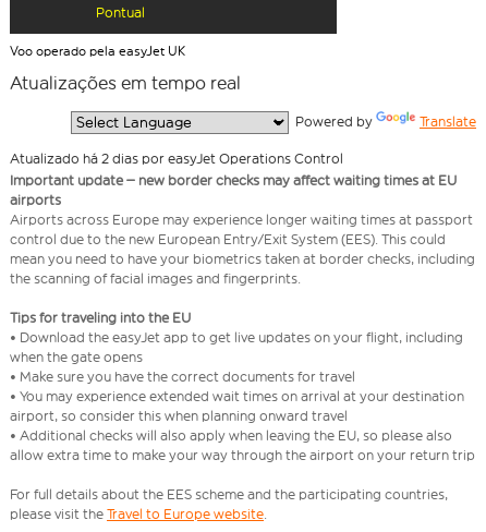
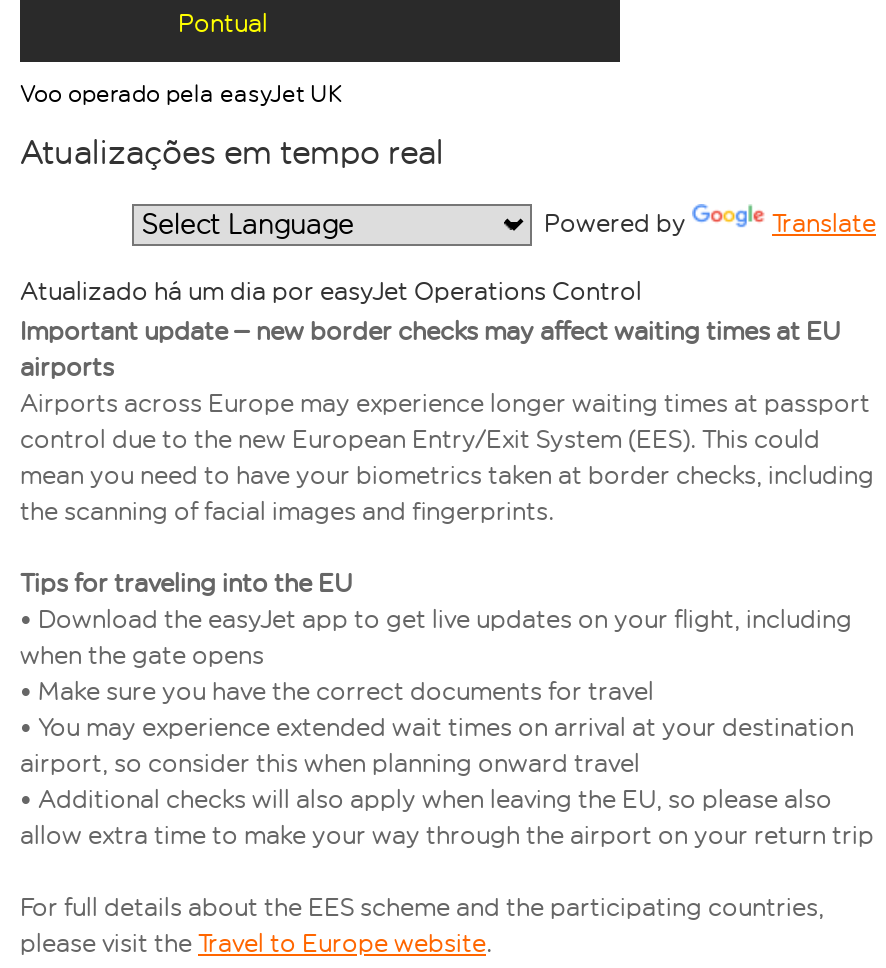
[10,151,343,167] Atualizado há 2 dias por easyJet Operations Control -> [20,276,642,306] Atualizado há um dia por easyJet Operations Control

